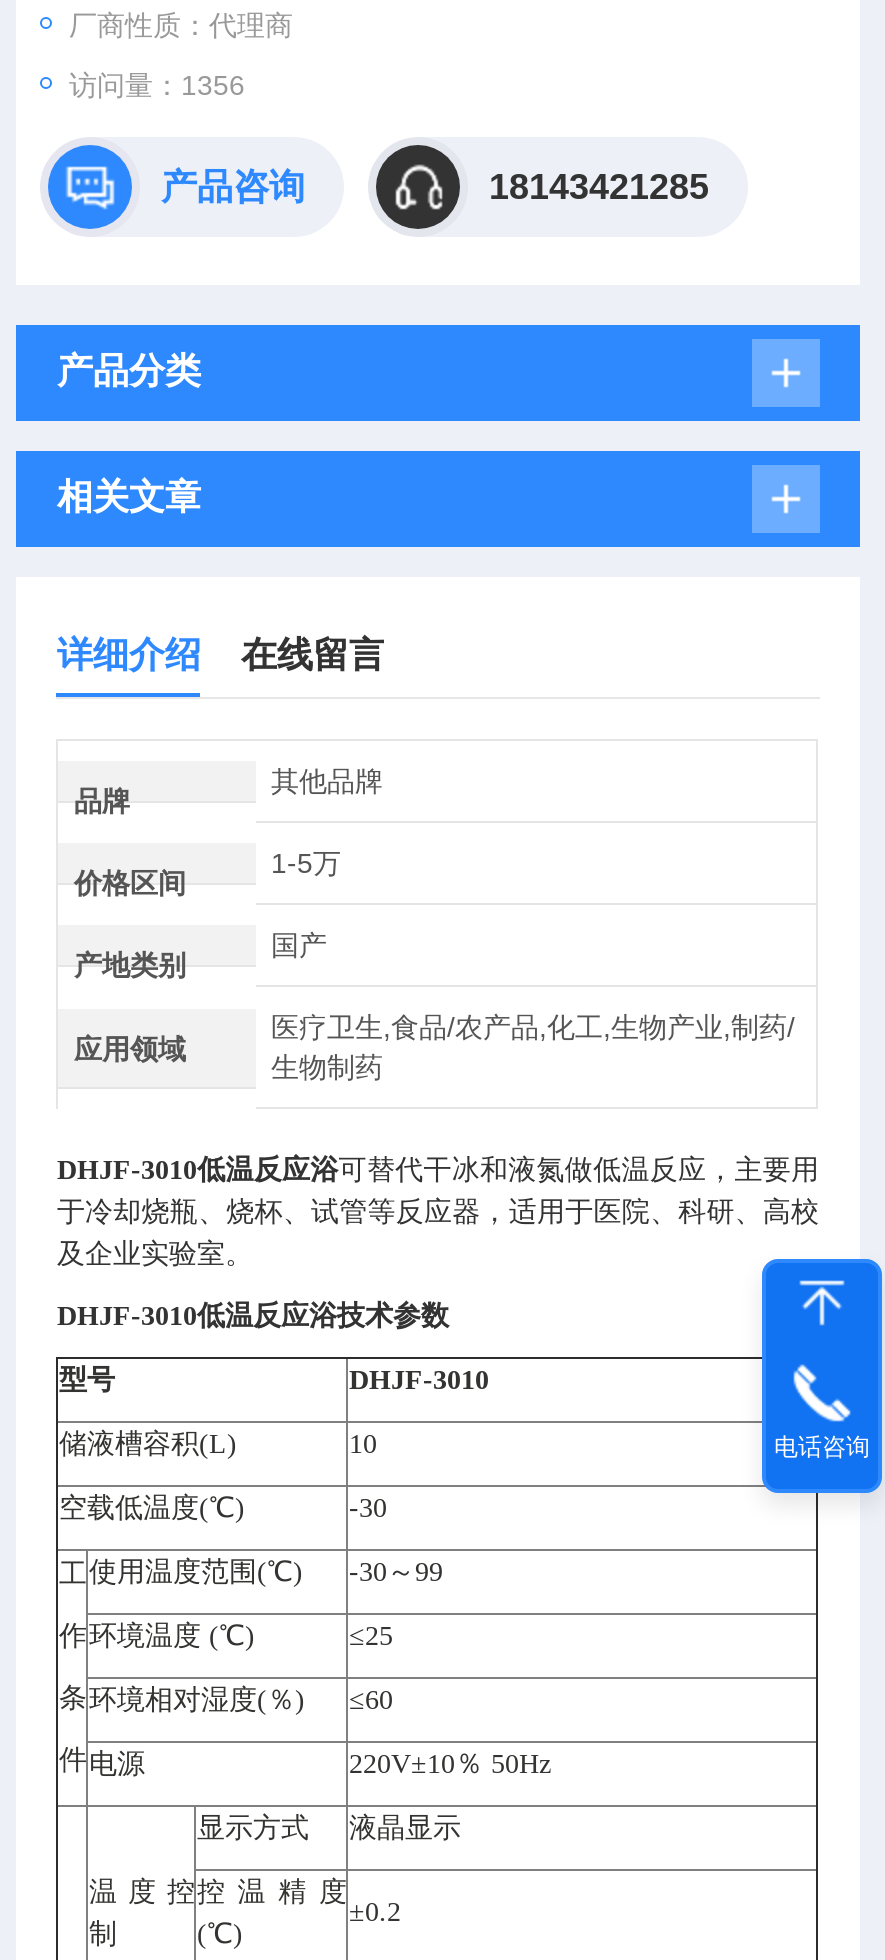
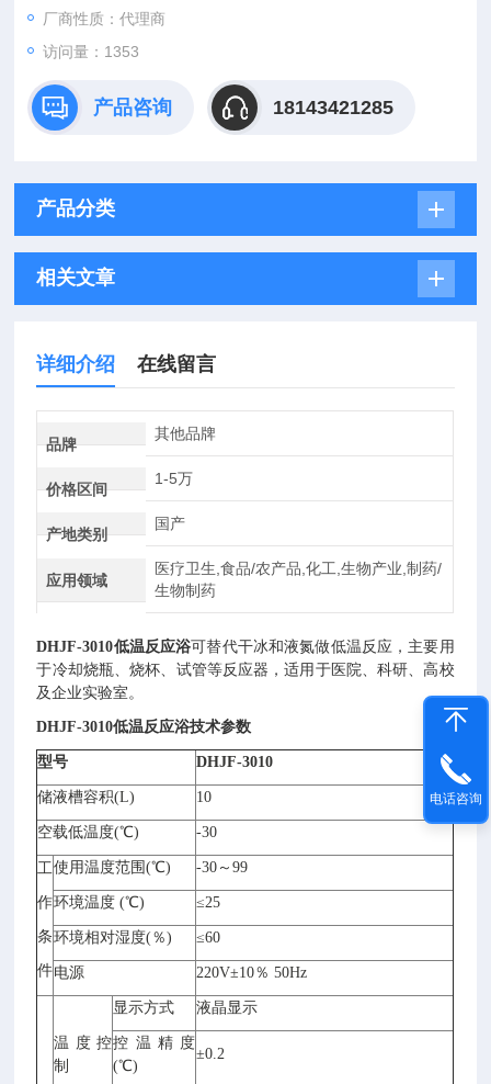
[69,69,245,101] 访问量：1356 -> [43,43,140,60] 访问量：1353

